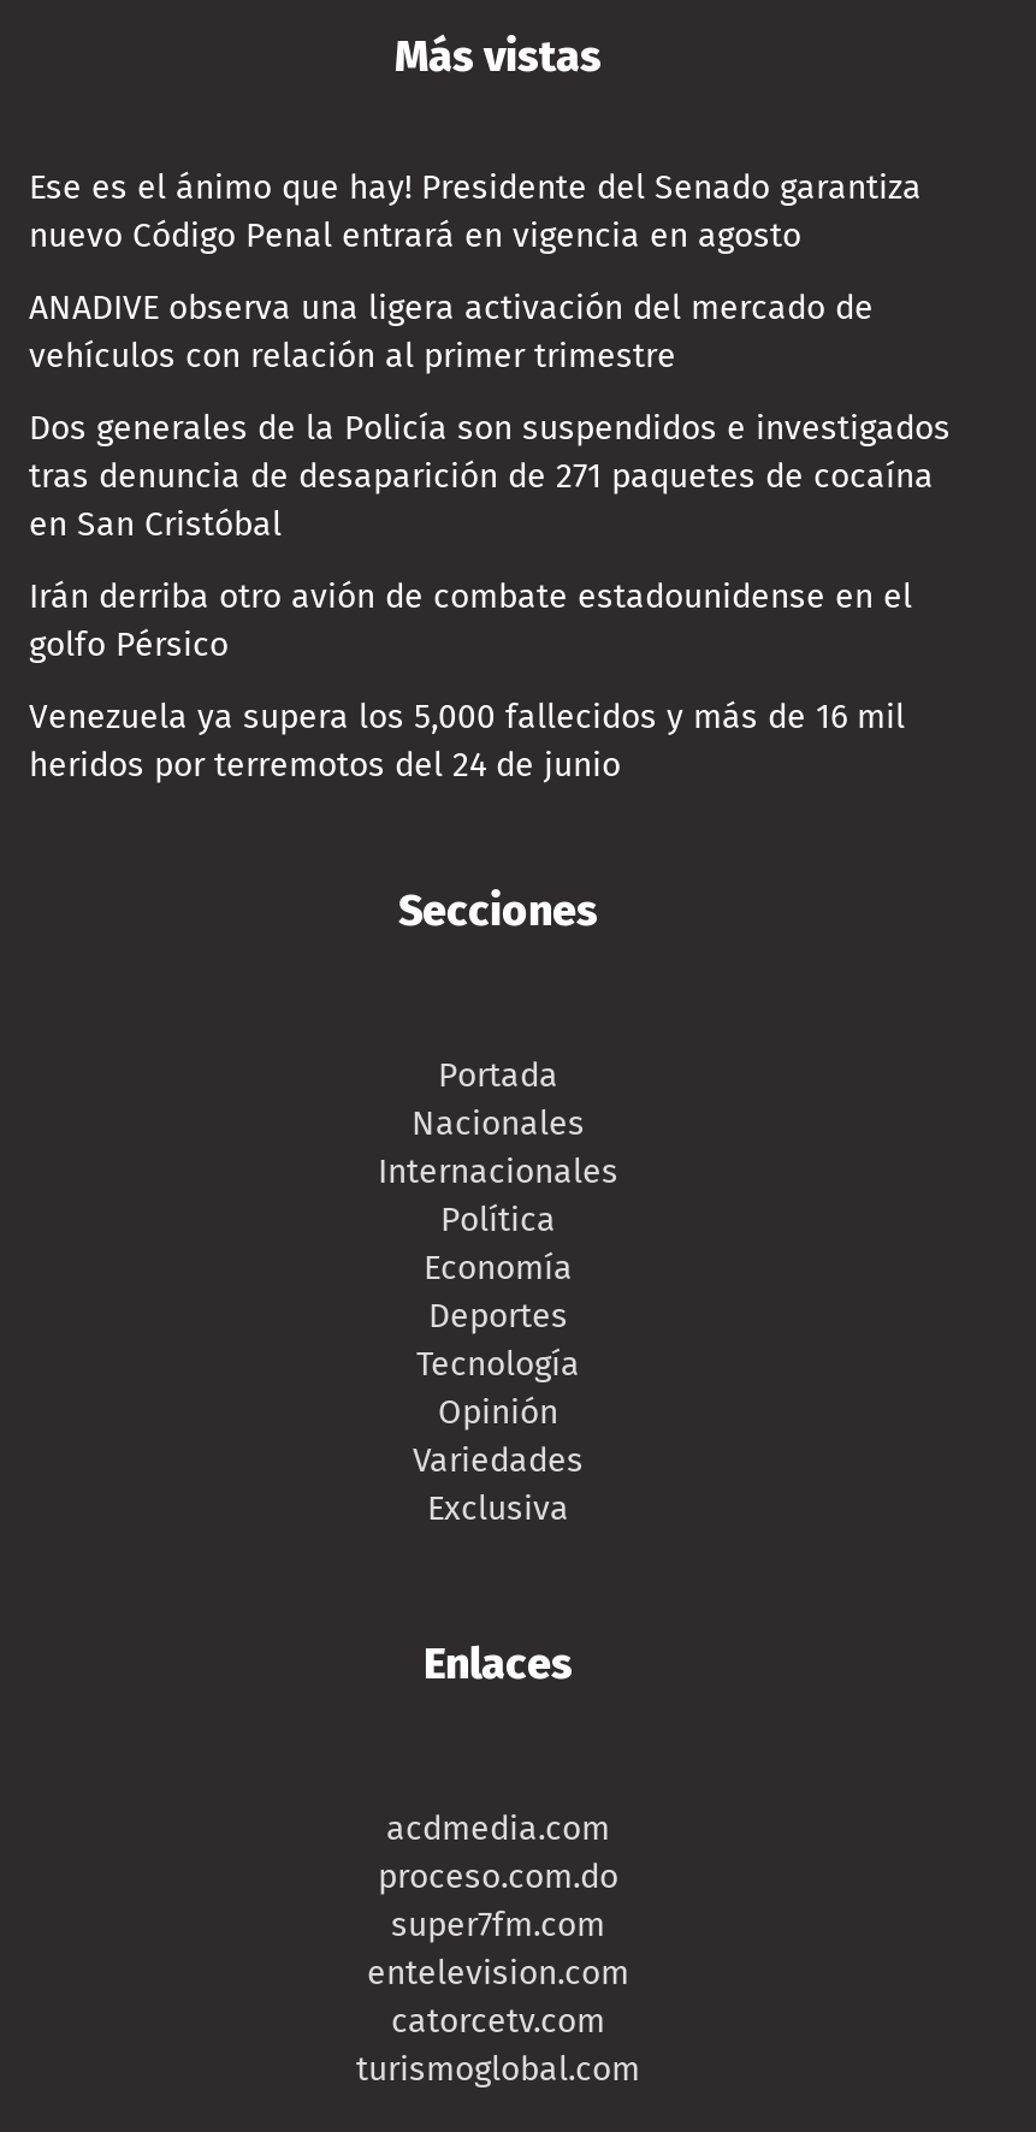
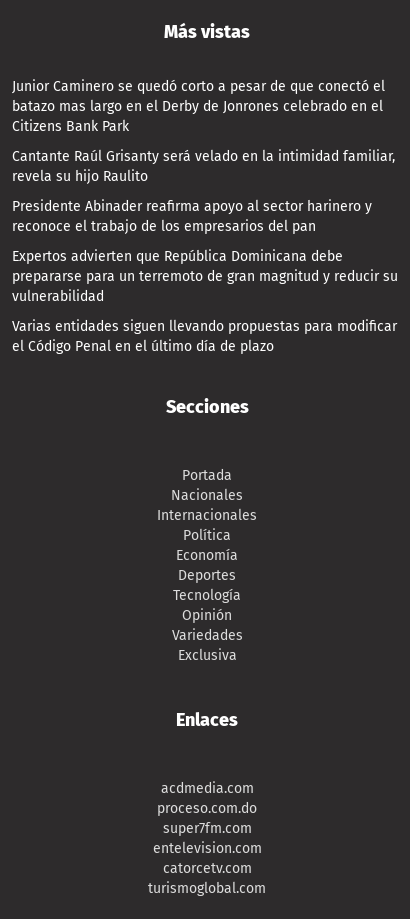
[29,168,922,257] Ese es el ánimo que hay! Presidente del Senado garantiza | nuevo Código Penal entrará en vigencia en agosto -> [12,78,385,135] Junior Caminero se quedó corto a pesar de que conectó el | batazo mas largo en el Derby de Jonrones celebrado en el | Citizens Bank Park
[29,289,874,378] ANADIVE observa una ligera activación del mercado de | vehículos con relación al primer trimestre -> [12,148,395,185] Cantante Raúl Grisanty será velado en la intimidad familiar, | revela su hijo Raulito
[29,409,951,546] Dos generales de la Policía son suspendidos e investigados | tras denuncia de desaparición de 271 paquetes de cocaína | en San Cristóbal -> [12,198,372,235] Presidente Abinader reafirma apoyo al sector harinero y | reconoce el trabajo de los empresarios del pan
[29,577,912,666] Irán derriba otro avión de combate estadounidense en el | golfo Pérsico -> [12,248,398,305] Expertos advierten que República Dominicana debe | prepararse para un terremoto de gran magnitud y reducir su | vulnerabilidad
[29,698,905,787] Venezuela ya supera los 5,000 fallecidos y más de 16 mil | heridos por terremotos del 24 de junio -> [12,318,397,355] Varias entidades siguen llevando propuestas para modificar | el Código Penal en el último día de plazo

